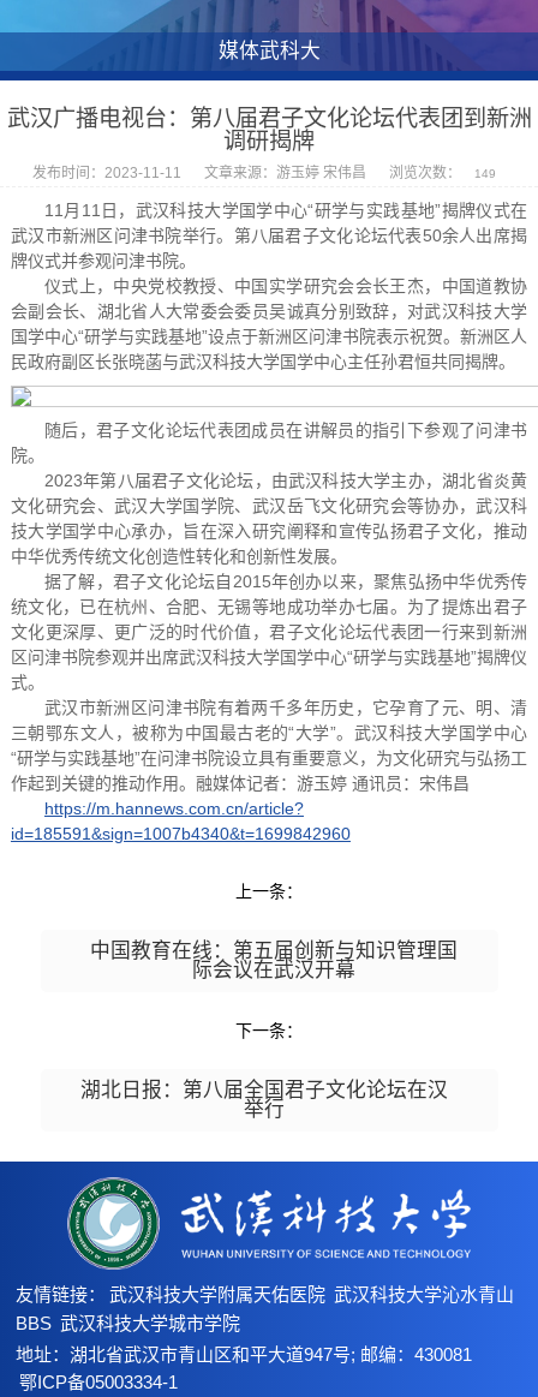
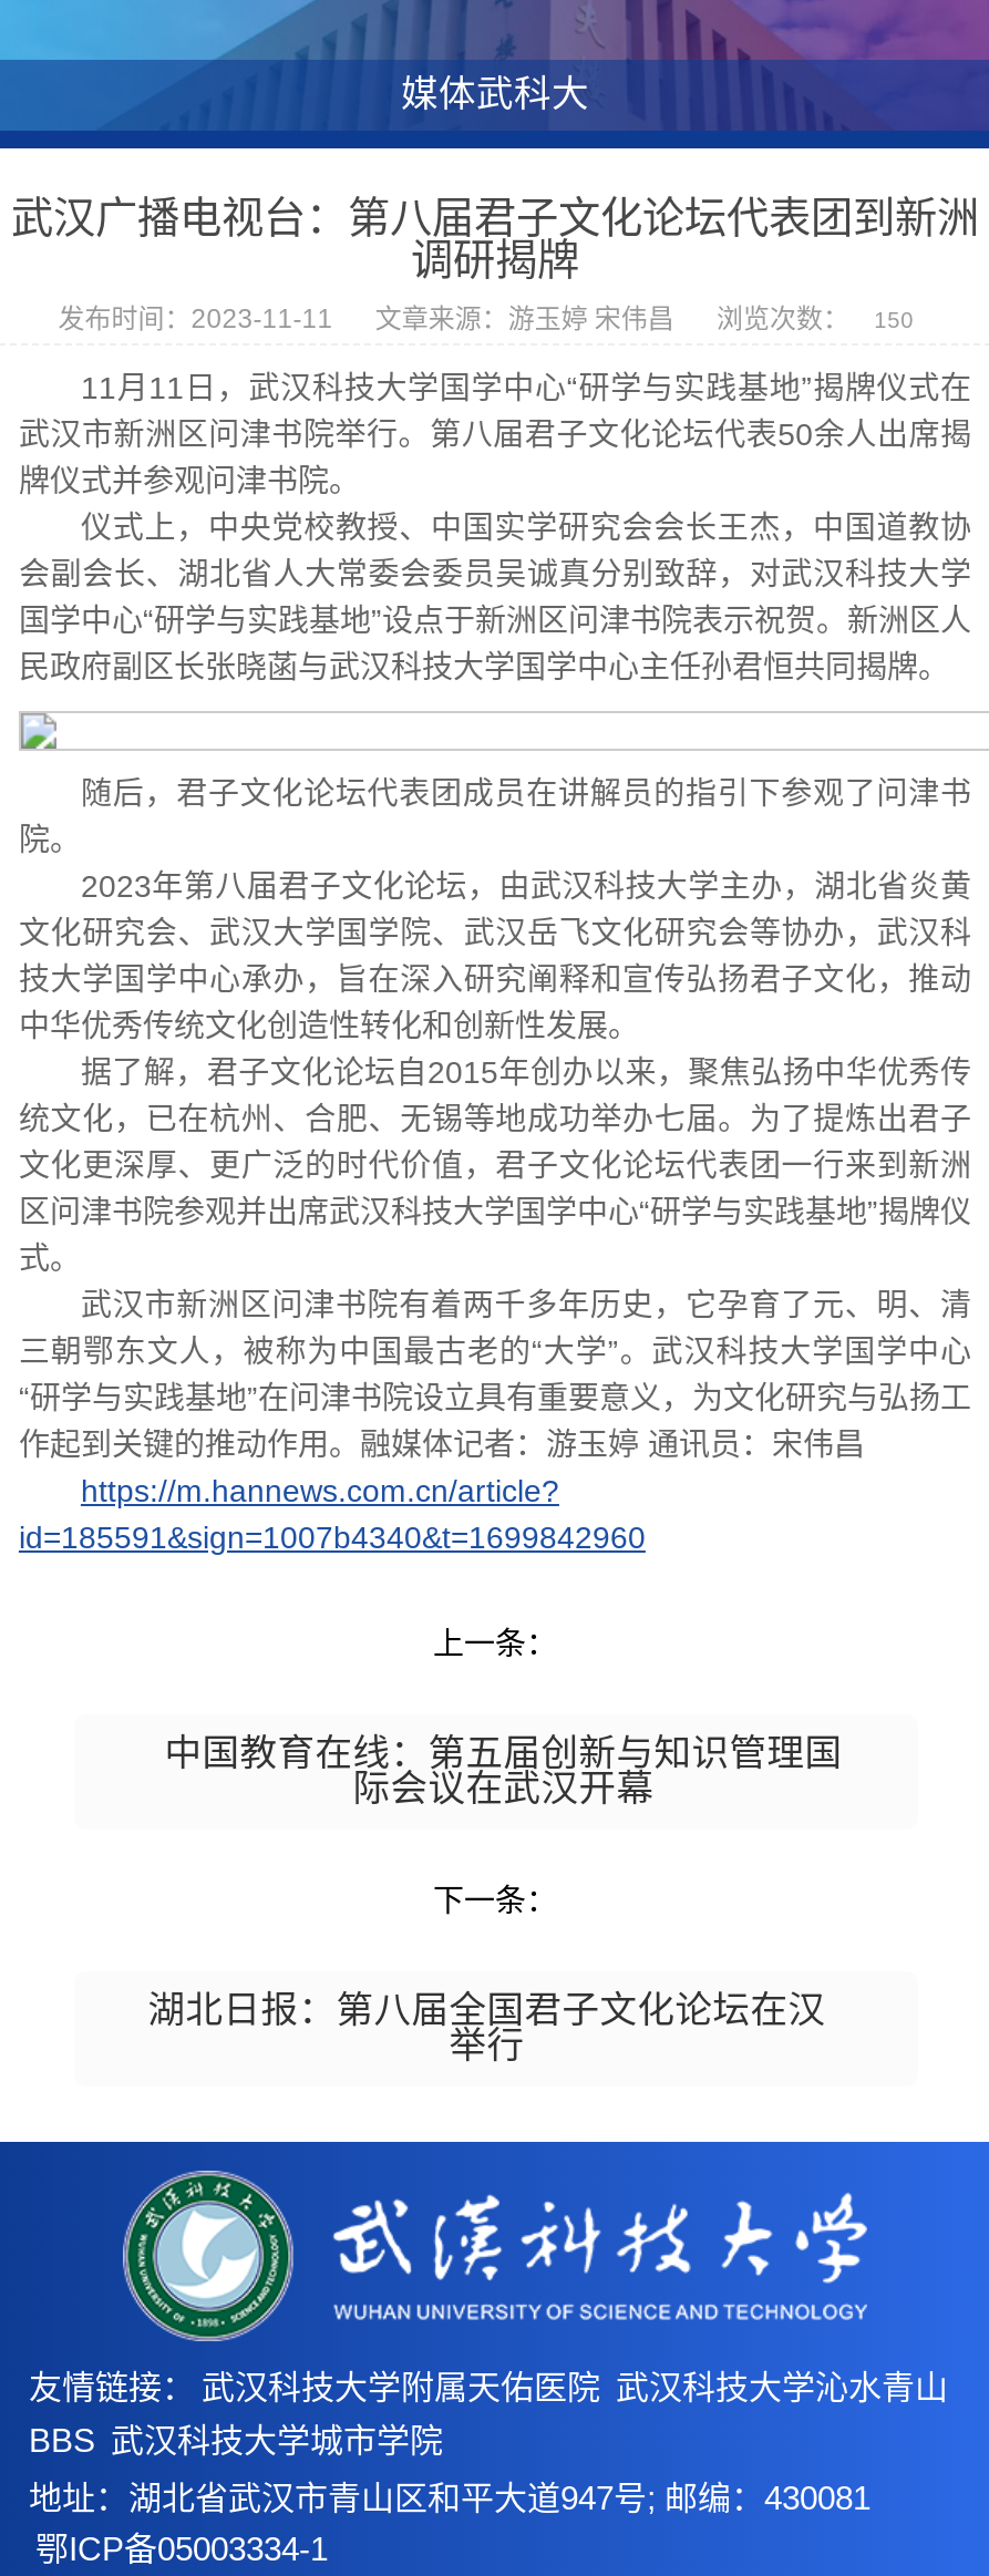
[32,164,496,181] 发布时间：2023-11-11 文章来源：游玉婷 宋伟昌 浏览次数： 149 -> [58,303,914,334] 发布时间：2023-11-11 文章来源：游玉婷 宋伟昌 浏览次数： 150

